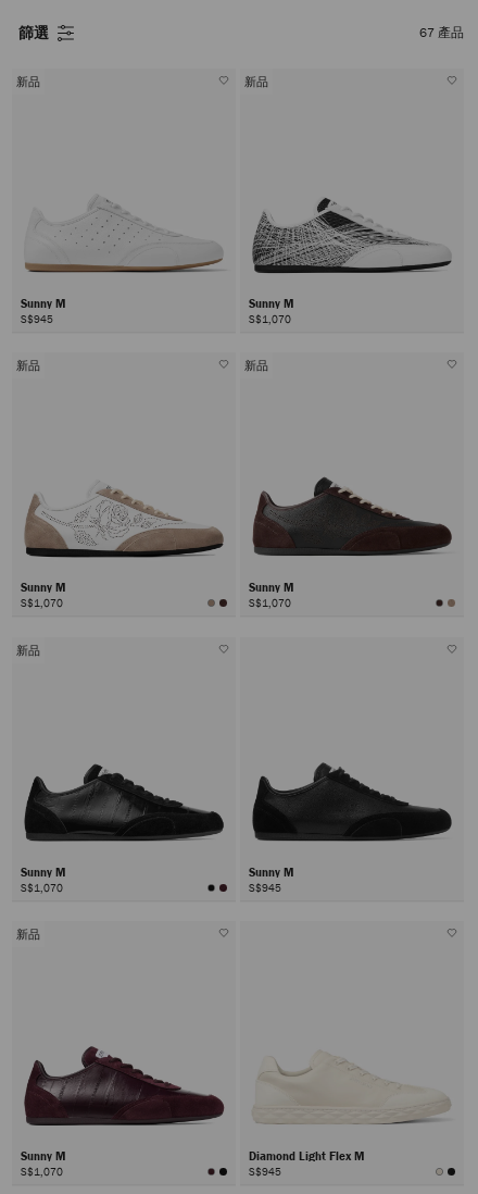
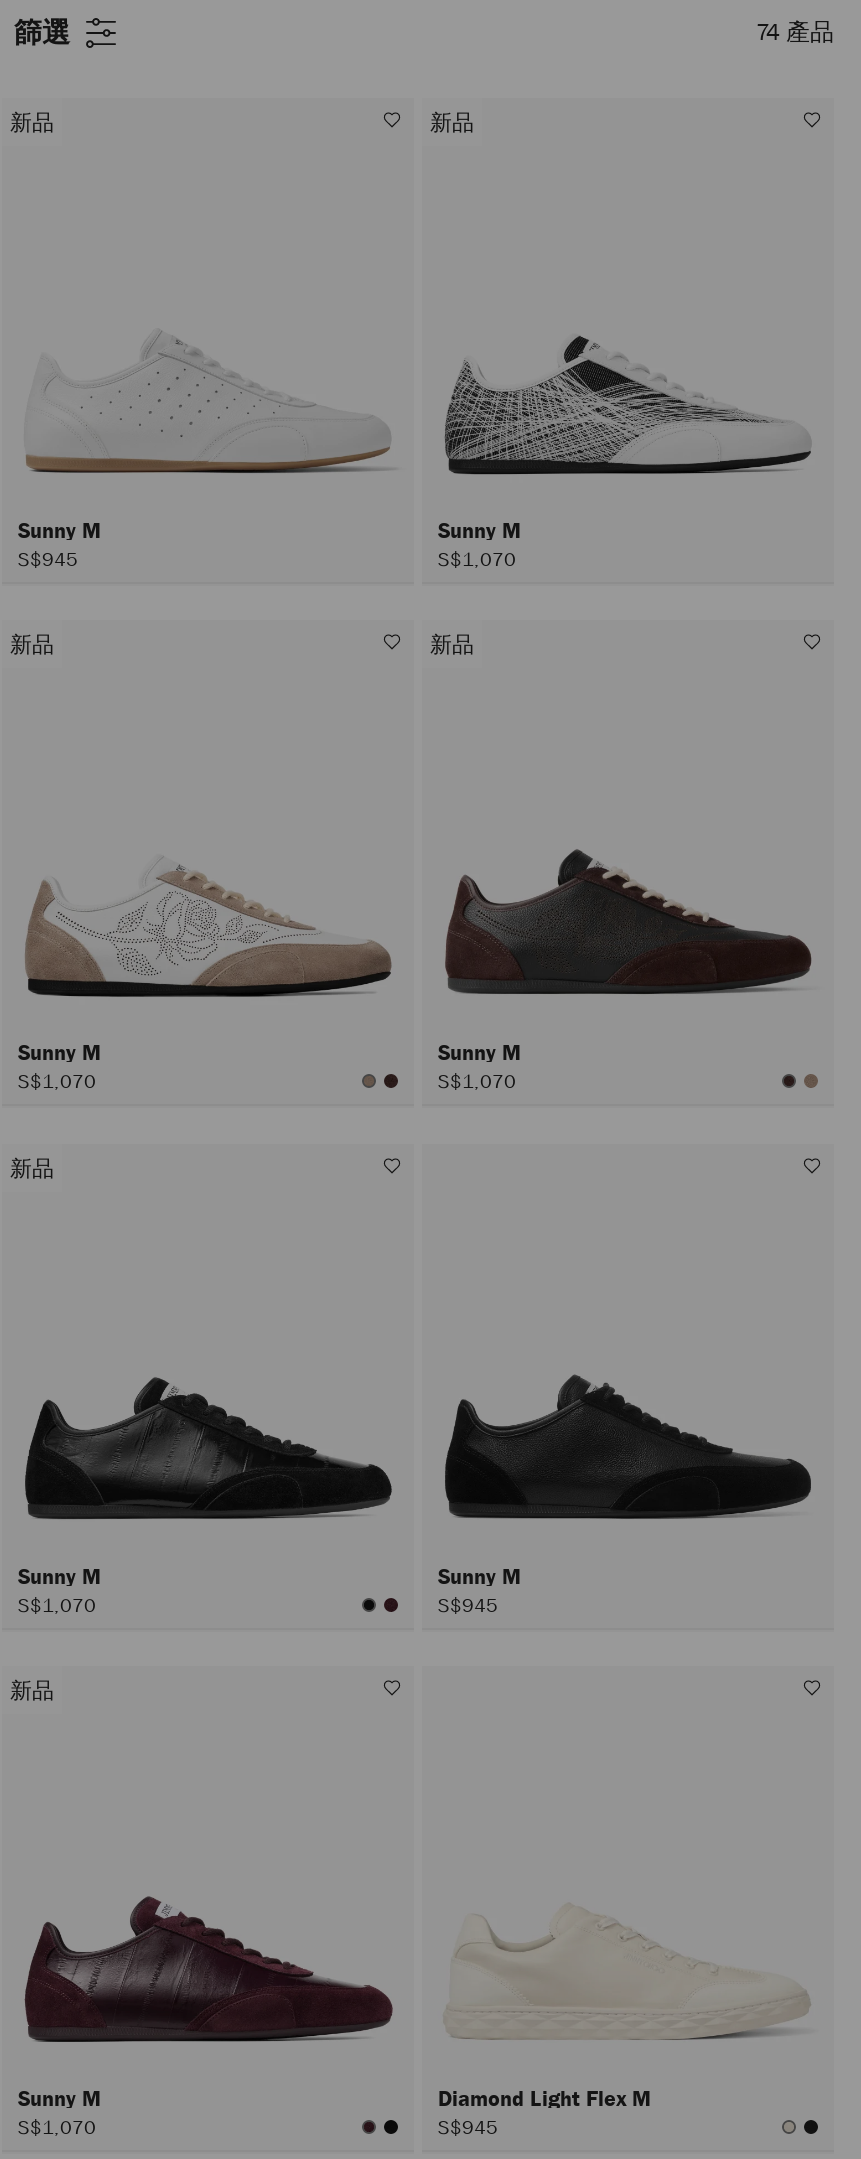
[419,24,464,41] 67產品 -> [756,16,834,48] 74產品

